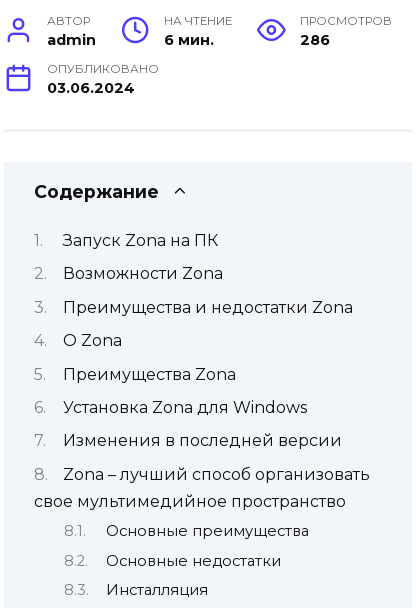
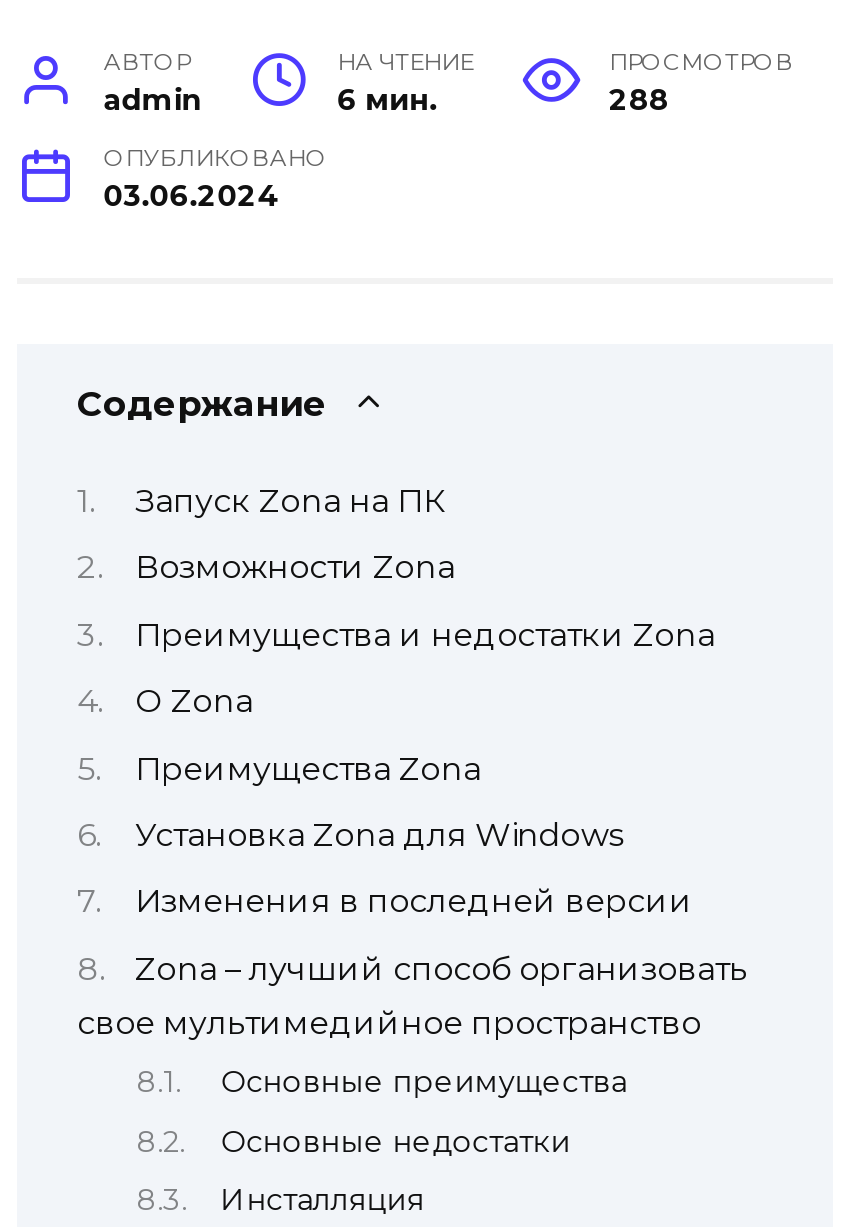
[300,31,330,49] 286 -> [609,81,669,117] 288

